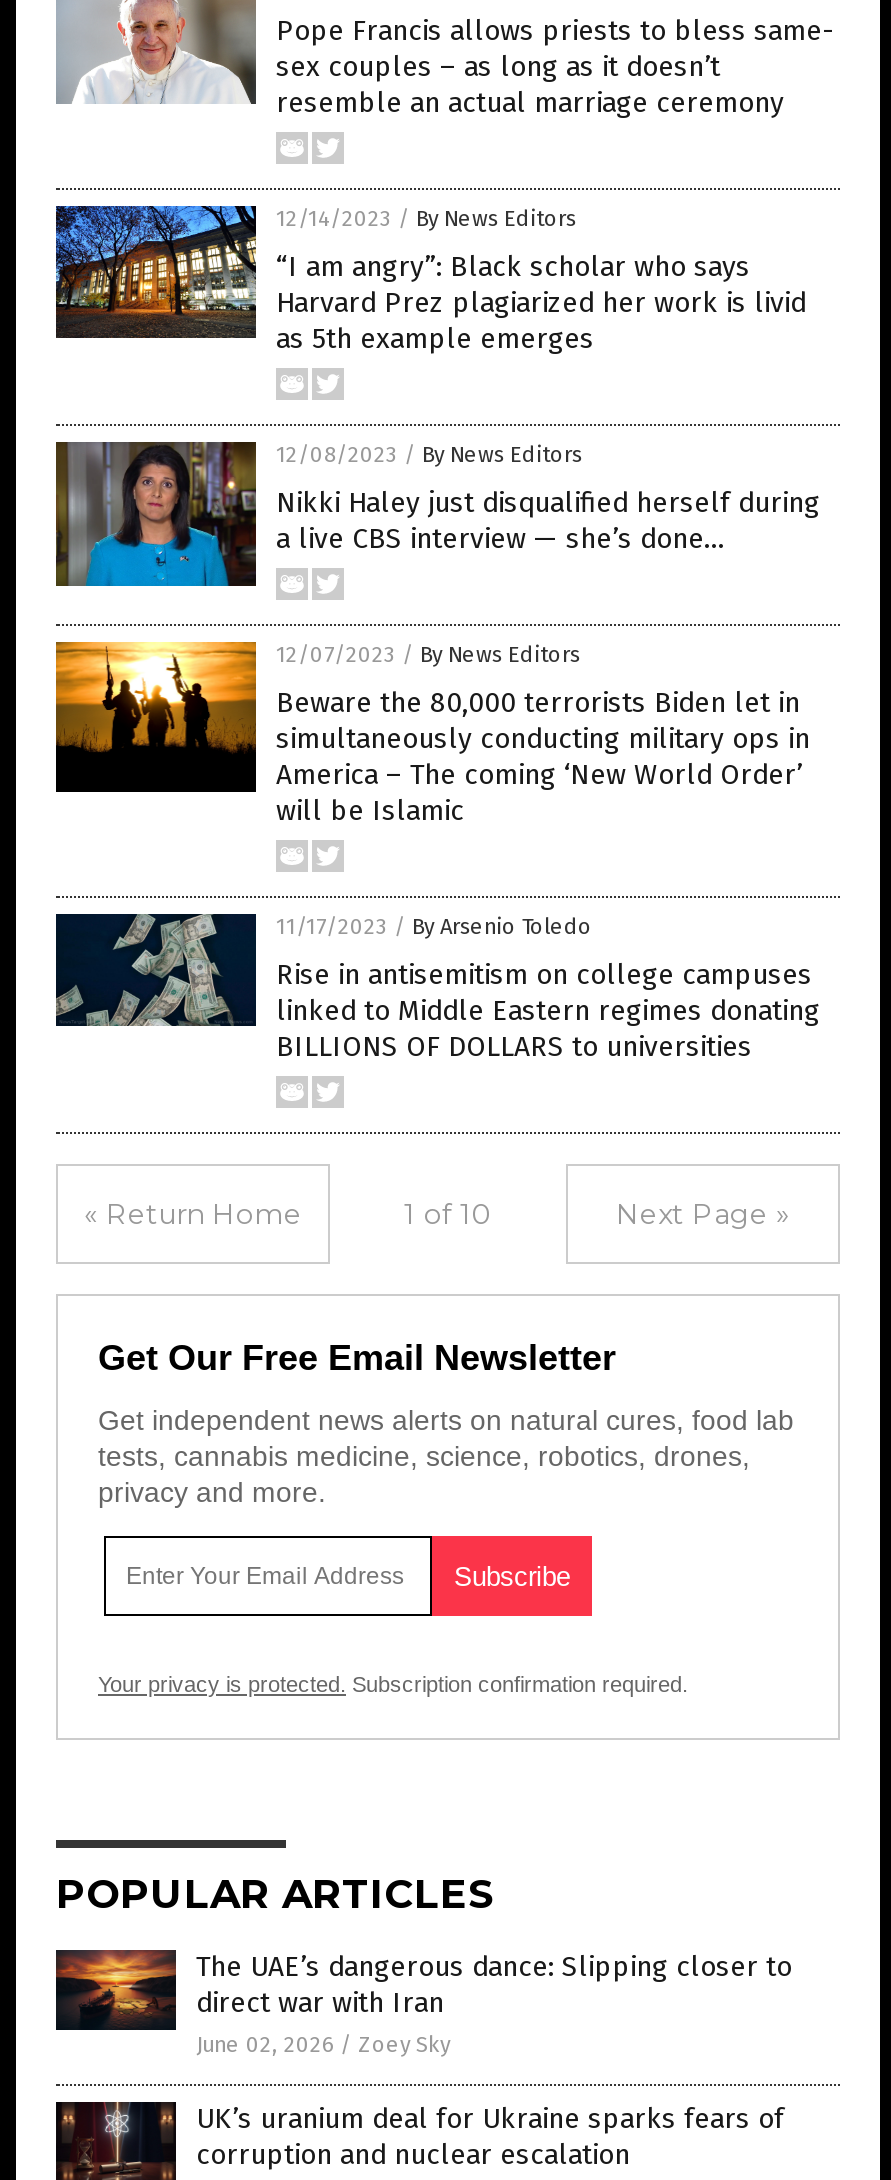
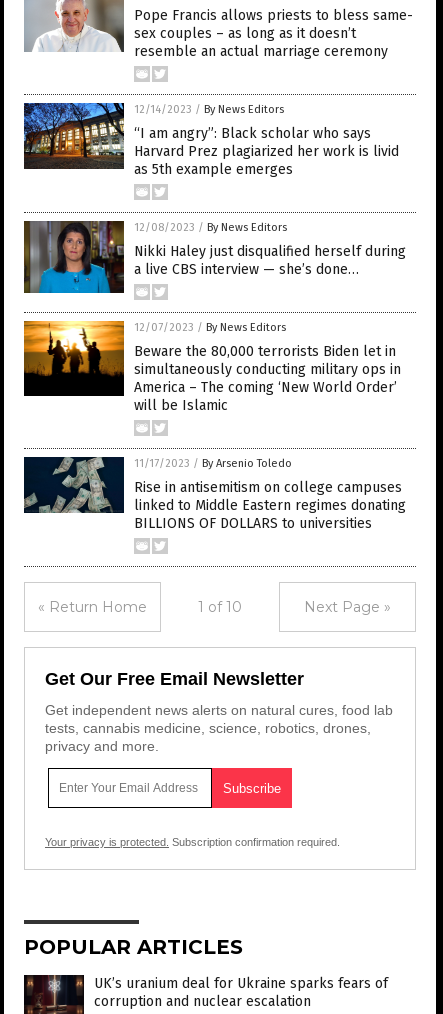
[56,1948,792,2058] [image] | The UAE’s dangerous dance: Slipping closer to | direct war with Iran | June 02, 2026 / Zoey Sky -> none

